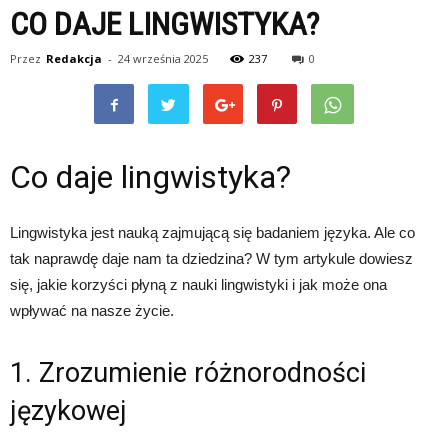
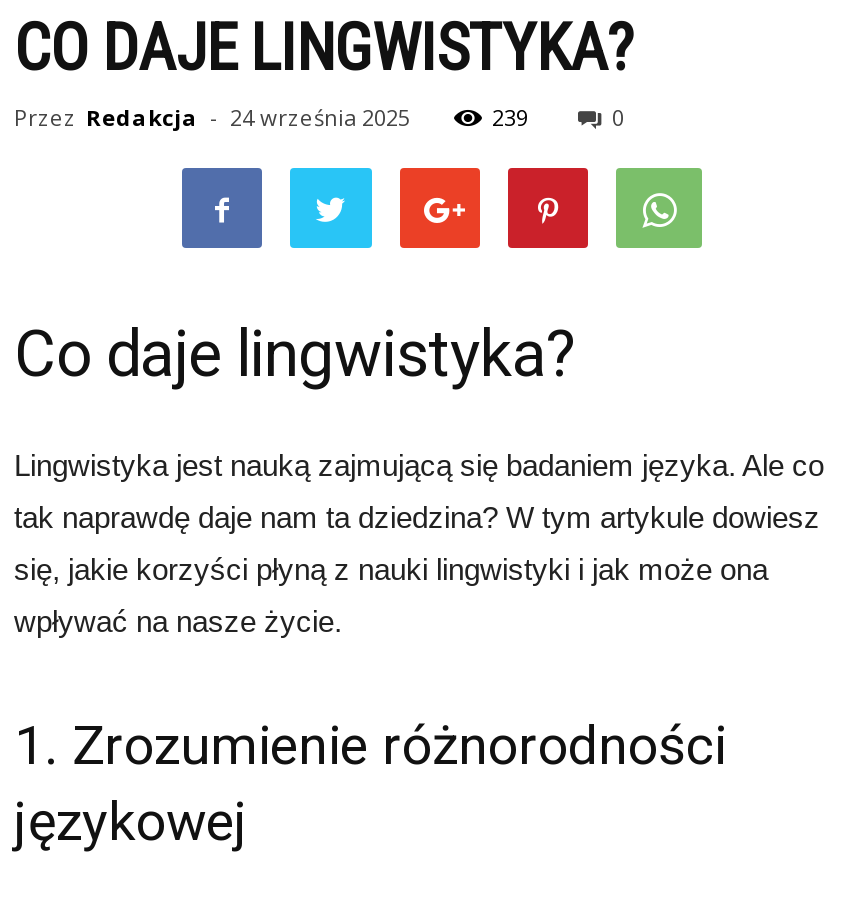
[249,51,267,66] 237 -> [492,102,528,132] 239

